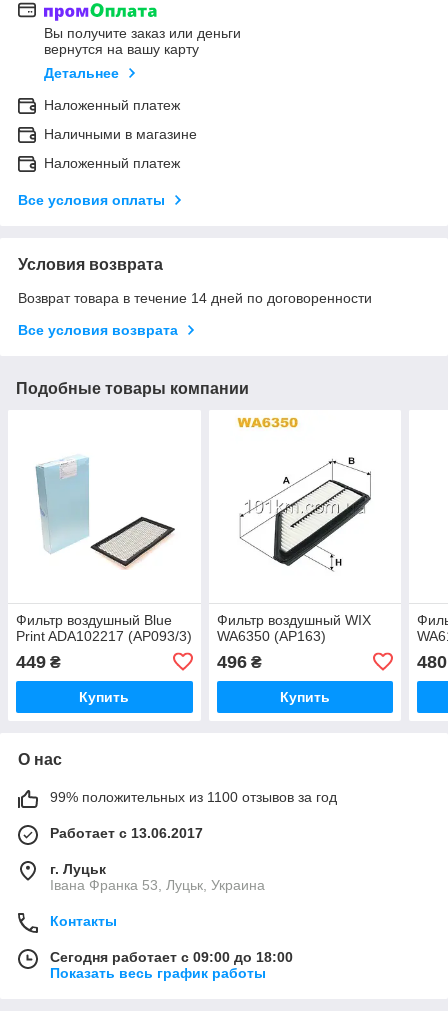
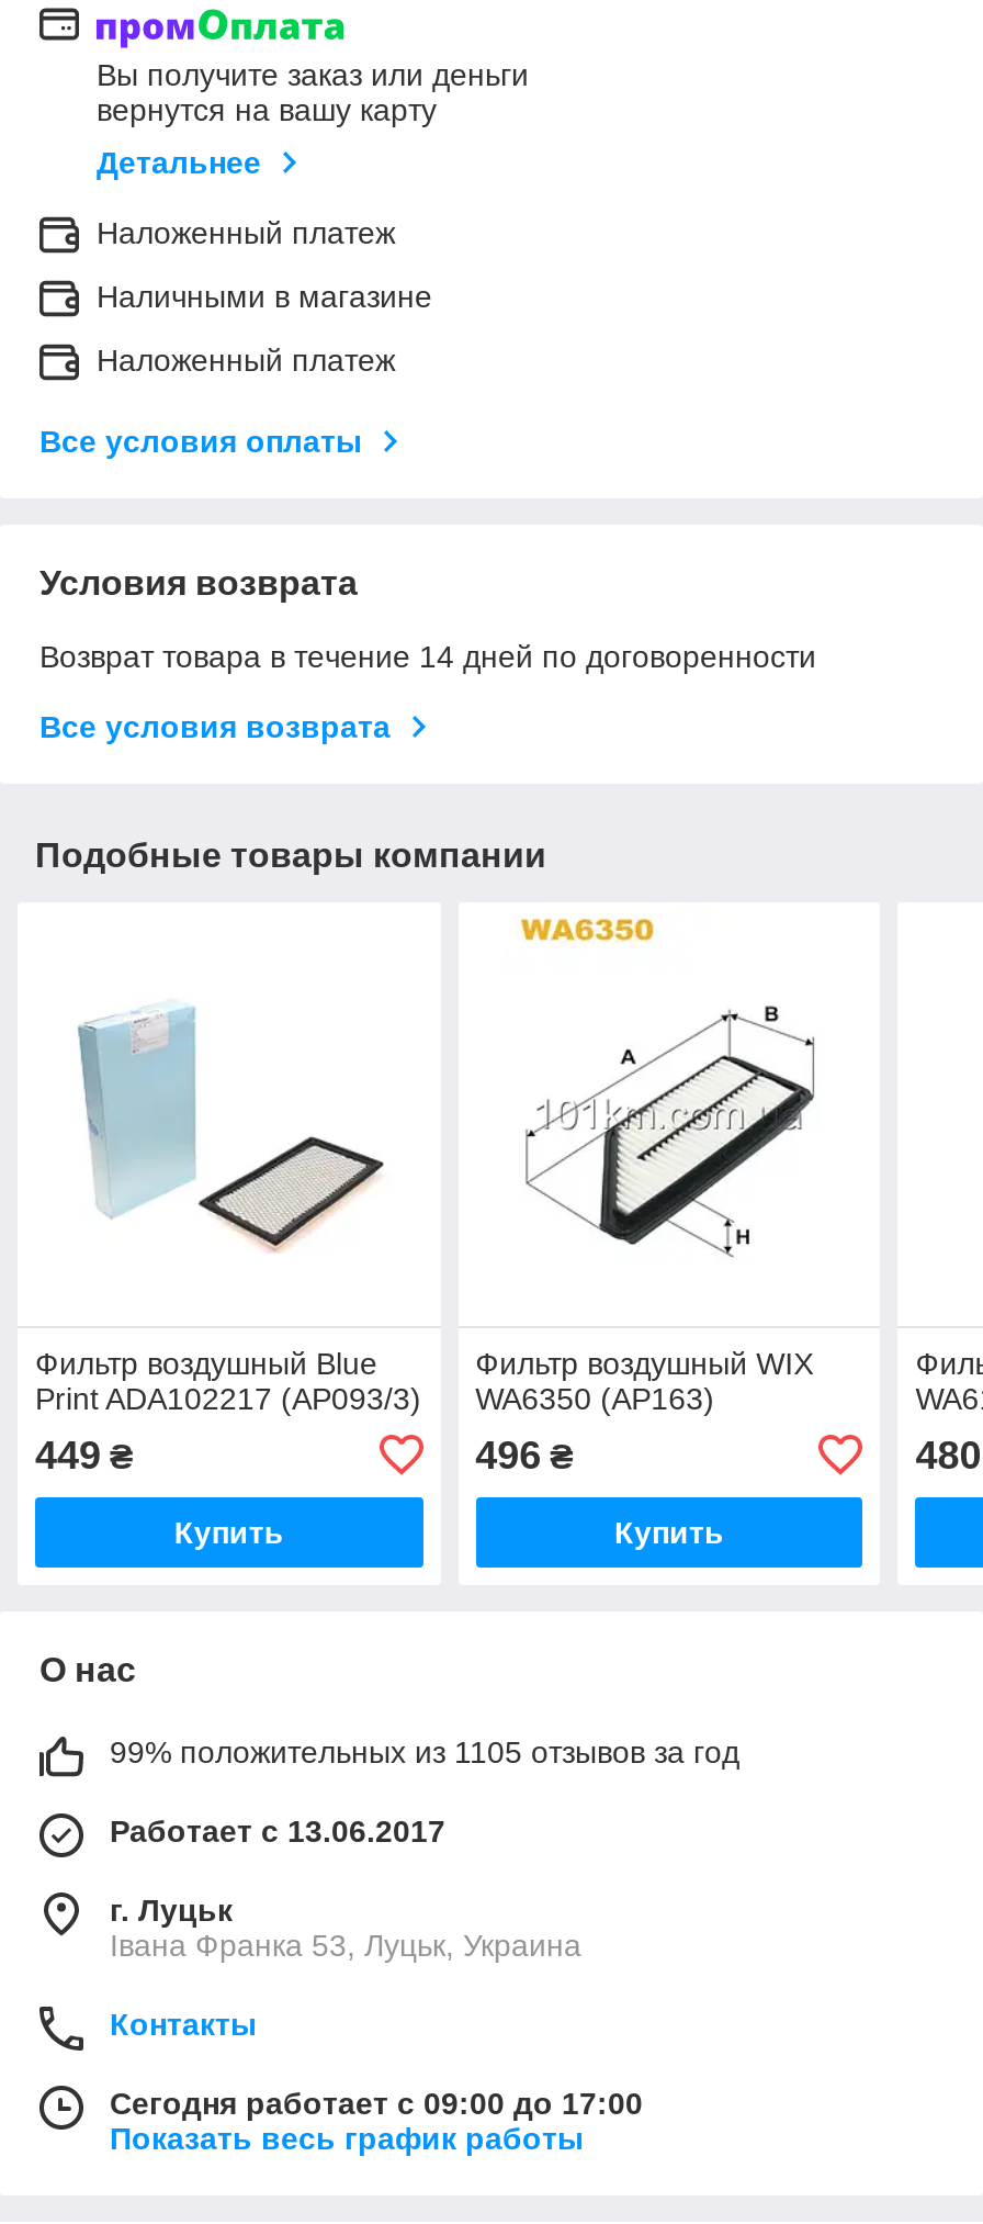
[50,789,337,805] 99% положительных из 1100 отзывов за год -> [110,1734,739,1769] 99% положительных из 1105 отзывов за год
[50,949,293,965] Сегодня работает с 09:00 до 18:00 -> [110,2085,643,2120] Сегодня работает с 09:00 до 17:00

